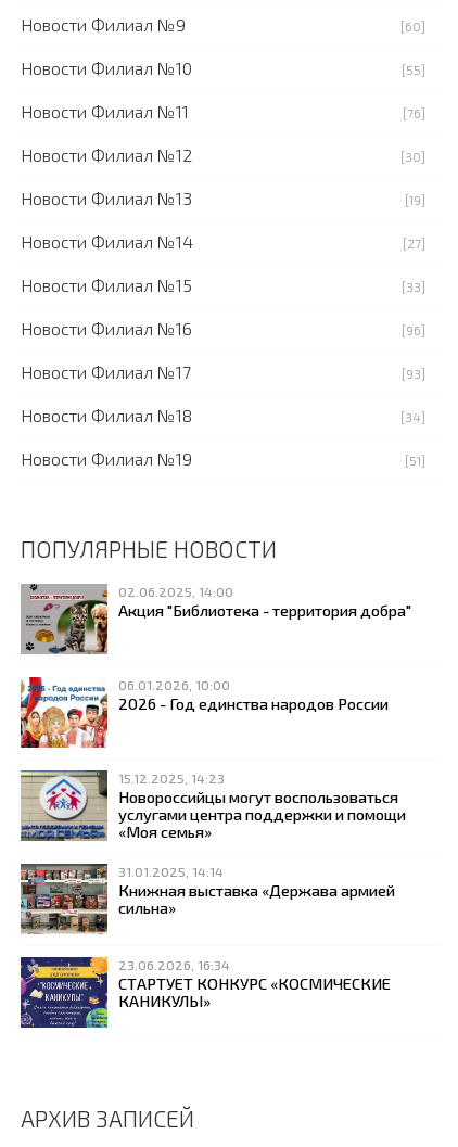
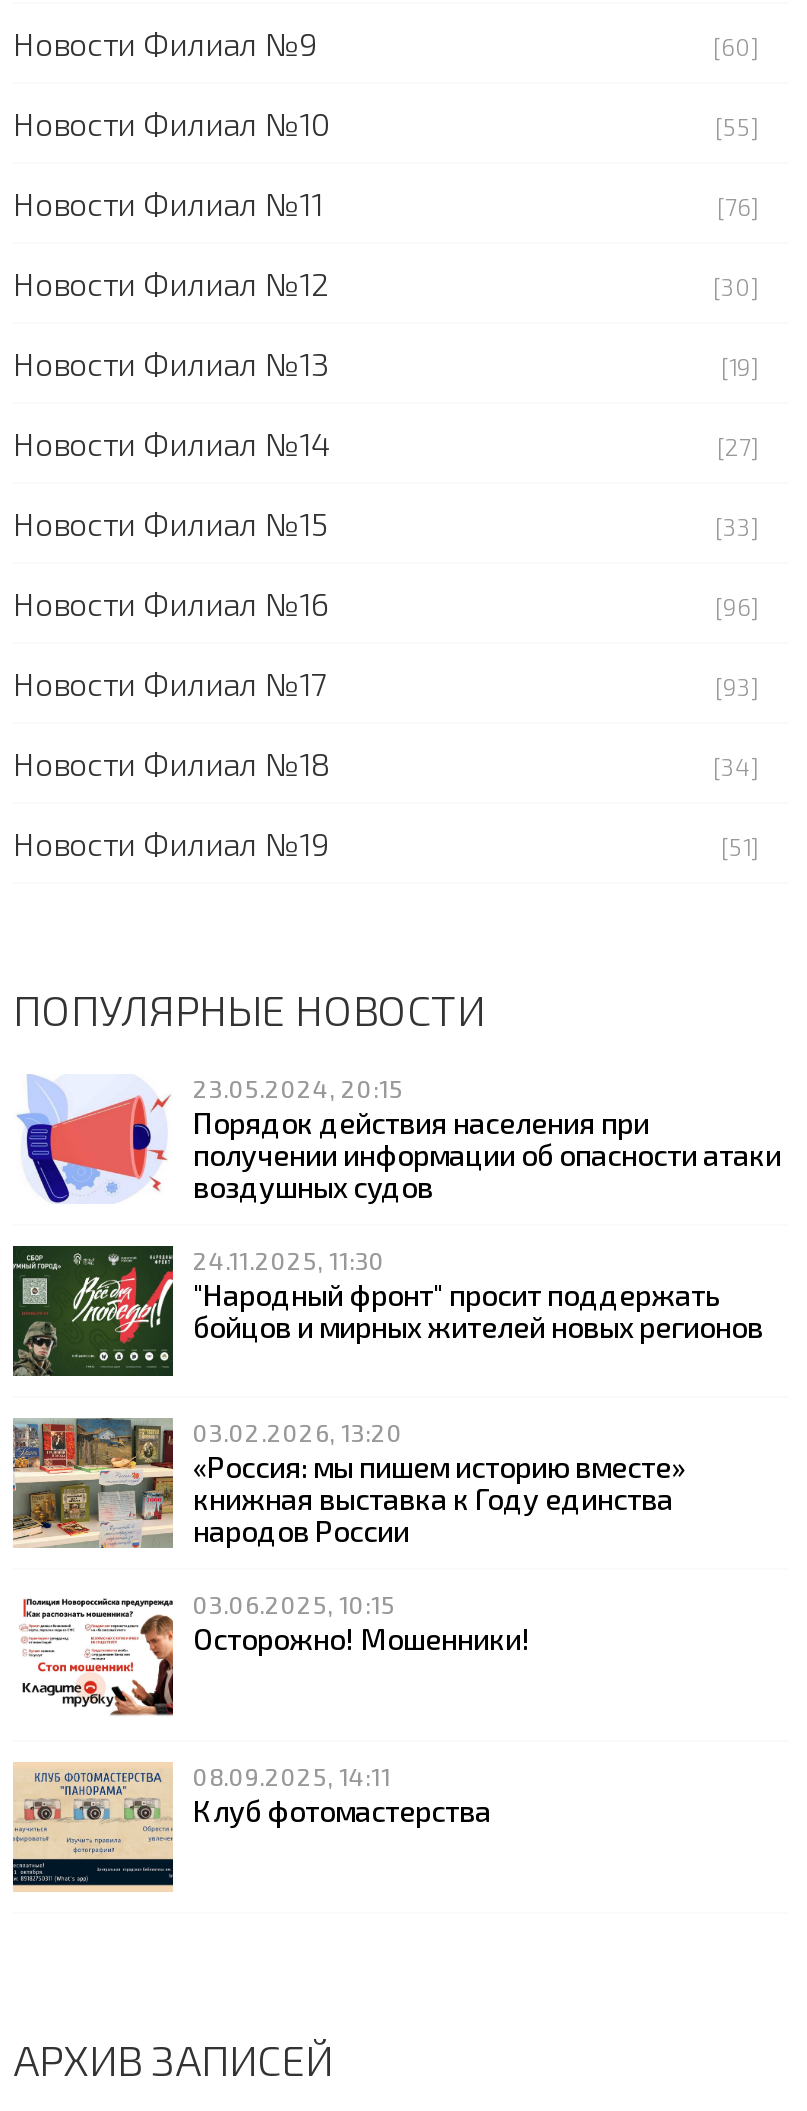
[20,583,411,655] [image] | 02.06.2025, 14:00 | Акция "Библиотека - территория добра" -> [13,1074,781,1204] [image] | 23.05.2024, 20:15 | Порядок действия населения при | получении информации об опасности атаки | воздушных судов
[20,676,389,749] [image] | 06.01.2026, 10:00 | 2026 - Год единства народов России -> [11,1244,763,1378] [image] | 24.11.2025, 11:30 | "Народный фронт" просит поддержать | бойцов и мирных жителей новых регионов
[20,770,406,842] [image] | 15.12.2025, 14:23 | Новороссийцы могут воспользоваться | услугами центра поддержки и помощи | «Моя семья» -> [11,1418,685,1548] [image] | 03.02.2026, 13:20 | «Россия: мы пишем историю вместе» | книжная выставка к Году единства | народов России
[20,863,395,935] [image] | 31.01.2025, 14:14 | Книжная выставка «Держава армией | сильна» -> [13,1590,531,1720] [image] | 03.06.2025, 10:15 | Осторожно! Мошенники!
[20,956,391,1029] [image] | 23.06.2026, 16:34 | СТАРТУЕТ КОНКУРС «КОСМИЧЕСКИЕ | КАНИКУЛЫ» -> [11,1762,491,1892] [image] | 08.09.2025, 14:11 | Клуб фотомастерства

